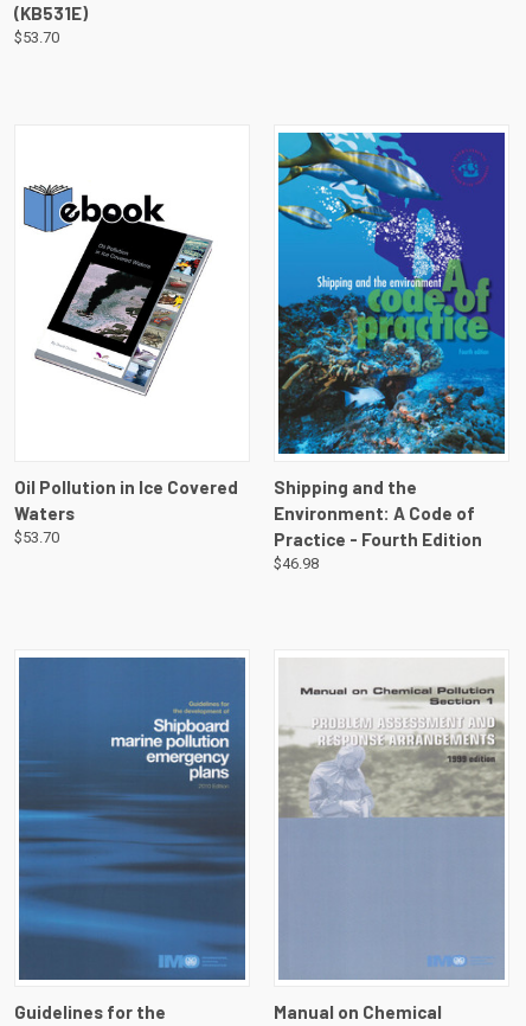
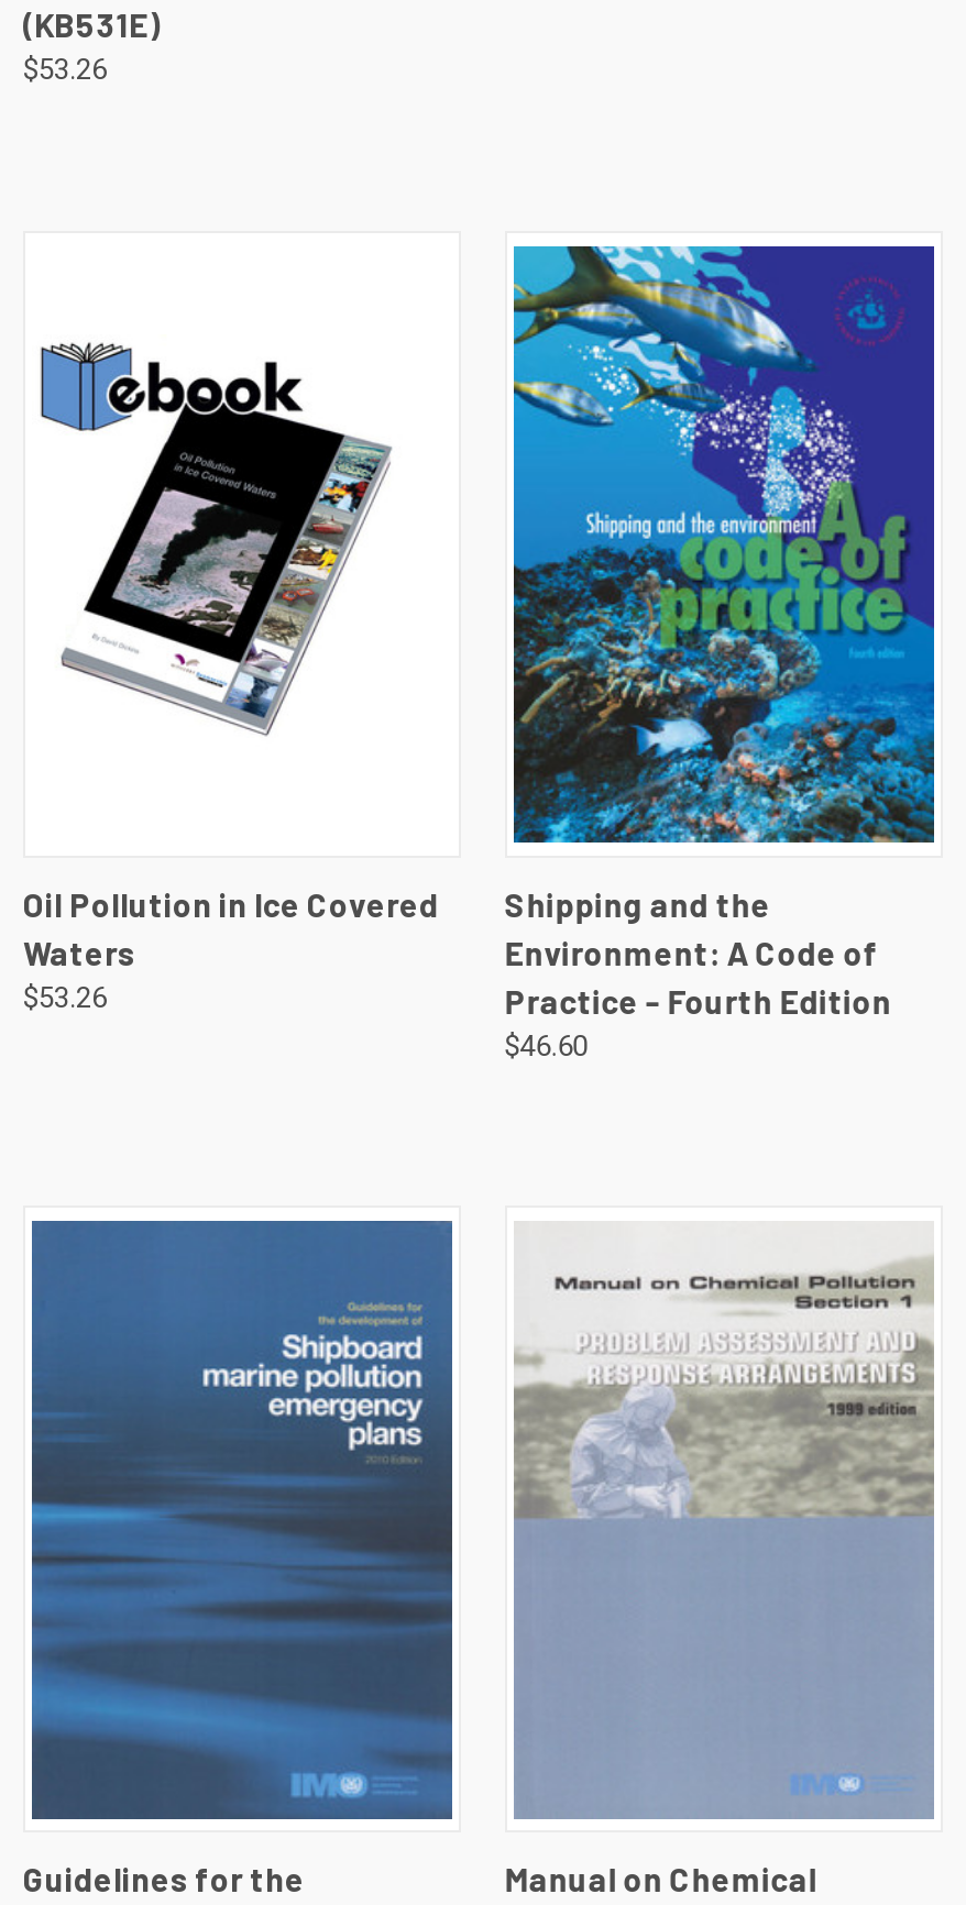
[14,29,59,47] $53.70 -> [23,54,107,87] $53.26
[14,528,59,546] $53.70 -> [23,981,107,1014] $53.26
[273,554,318,572] $46.98 -> [505,1029,588,1062] $46.60

